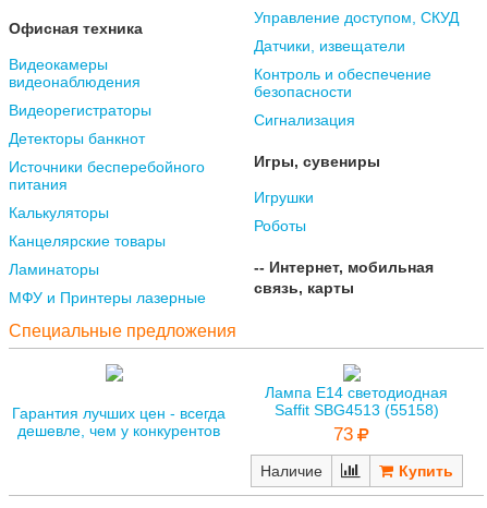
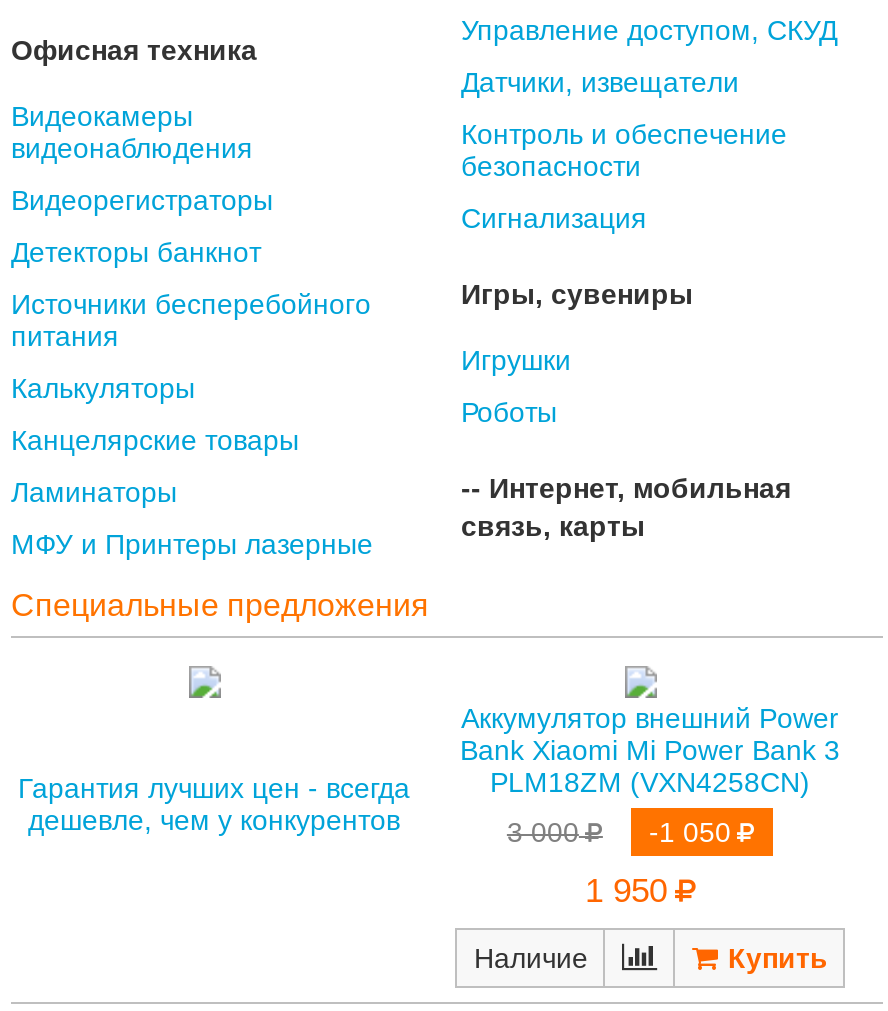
[265,384,448,445] Лампа E14 светодиодная | Saffit SBG4513 (55158) | 73 -> [460,702,840,910] Аккумулятор внешний Power | Bank Xiaomi Mi Power Bank 3 | PLM18ZM (VXN4258CN) | 3 000 | -1 050 | 1 950

